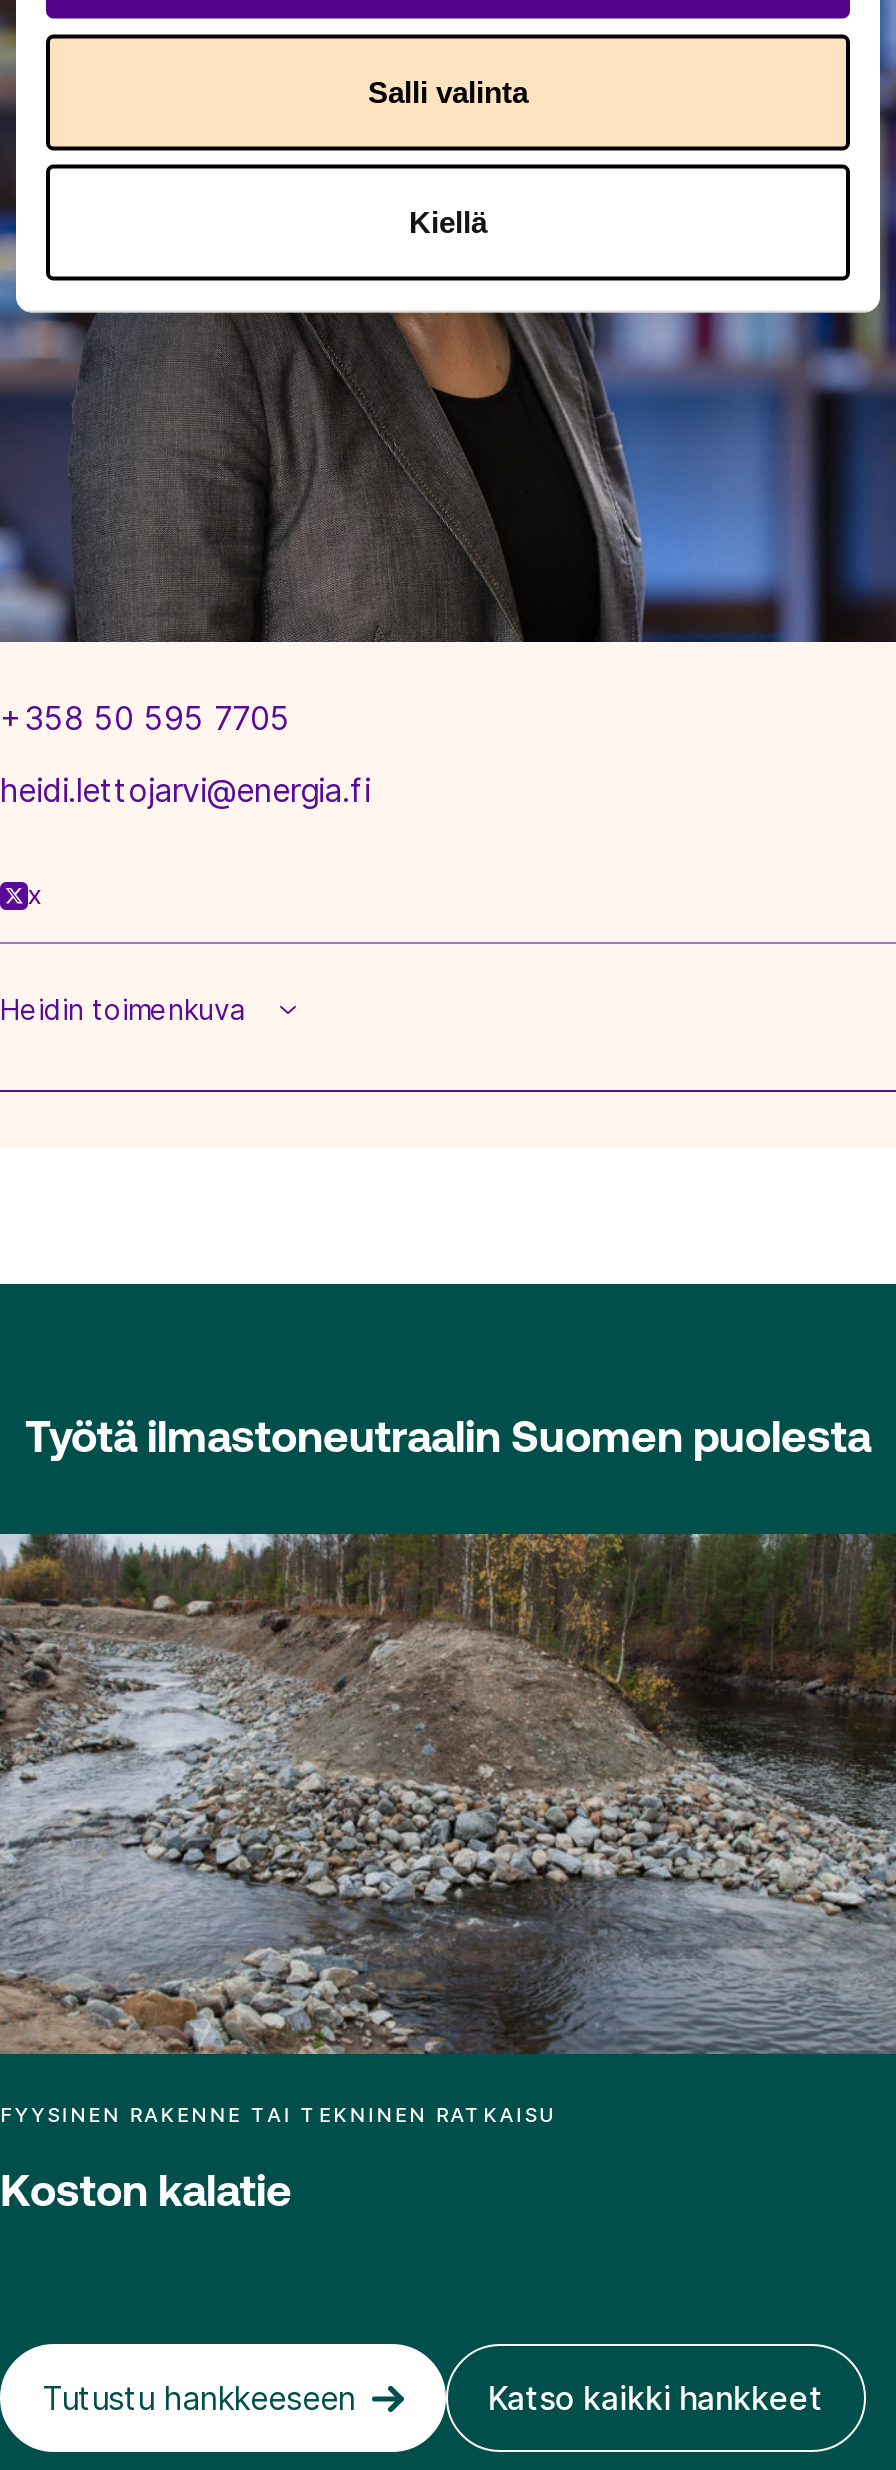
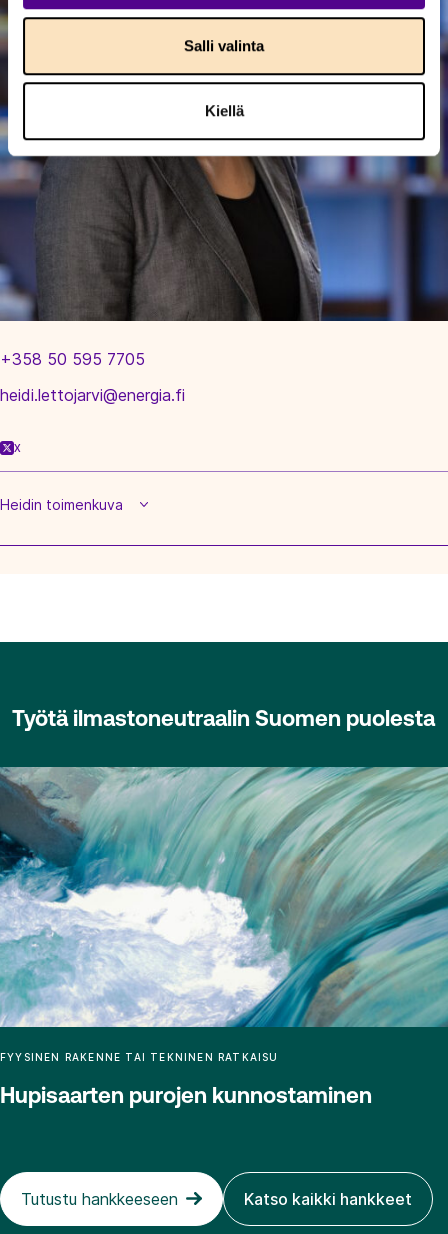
[6,1532,890,2054] [image] -> [3,766,445,1028] [image]
[0,2167,292,2217] Koston kalatie -> [0,1083,372,1108] Hupisaarten purojen kunnostaminen

